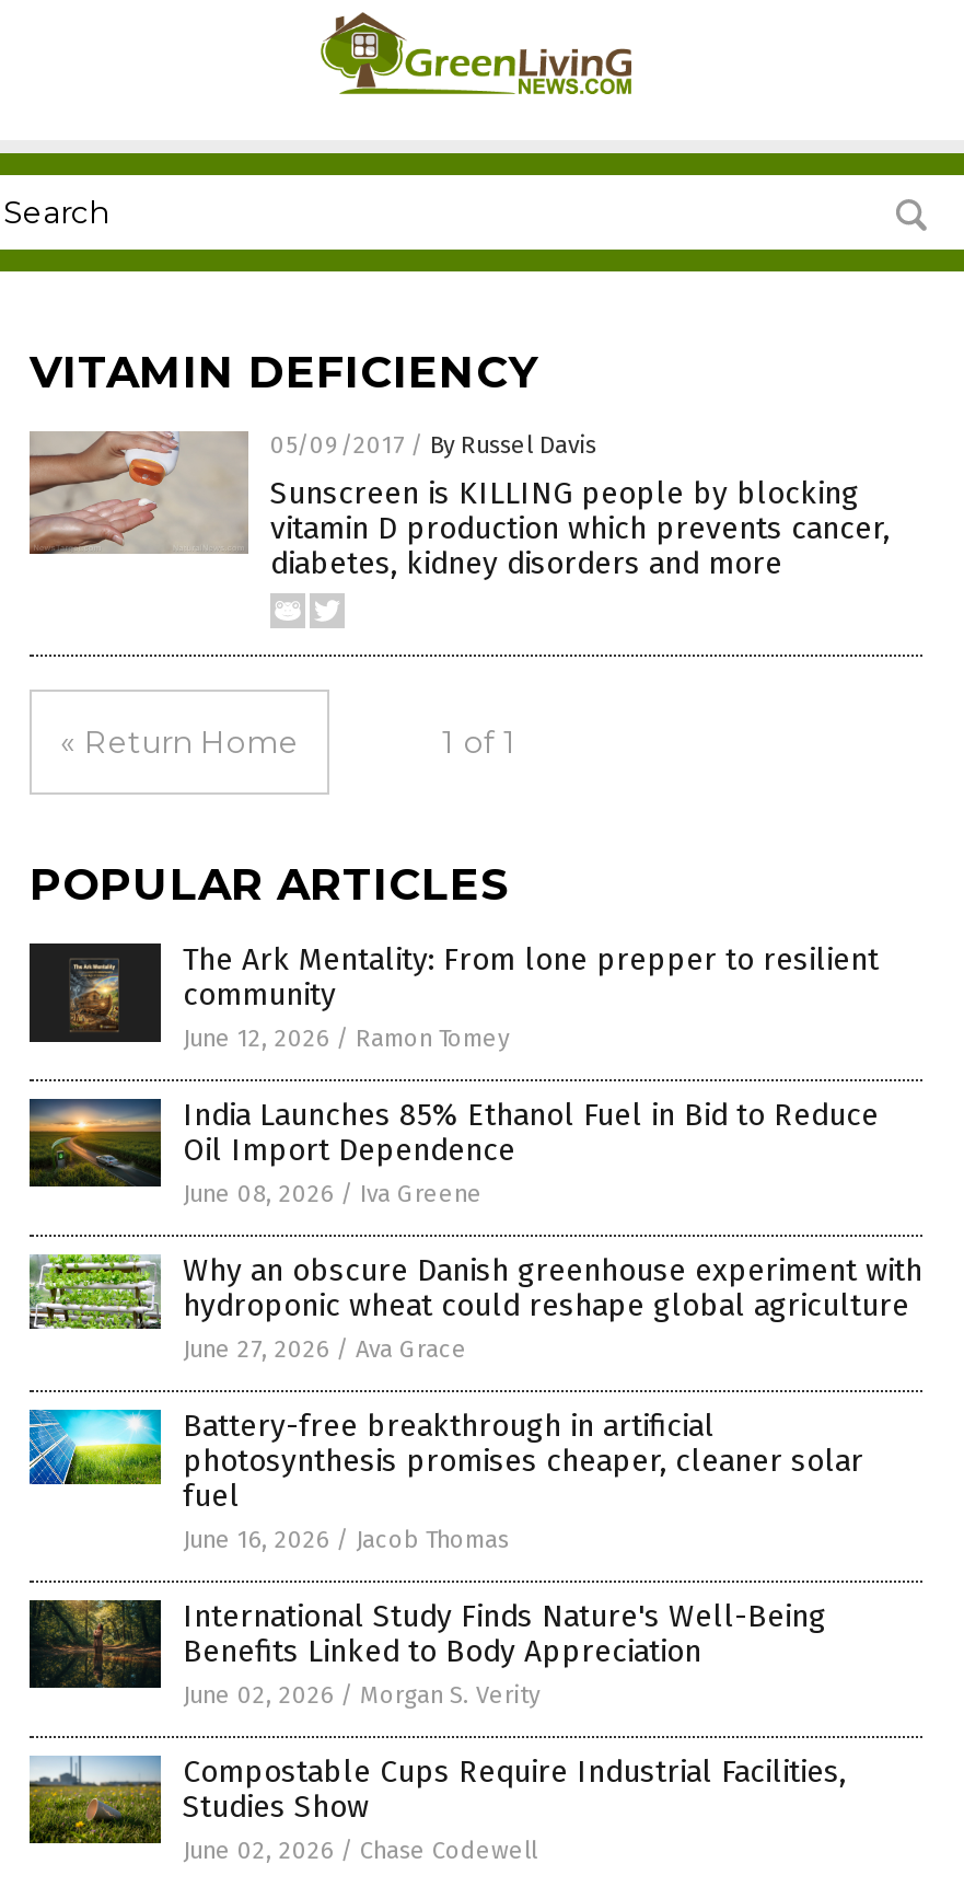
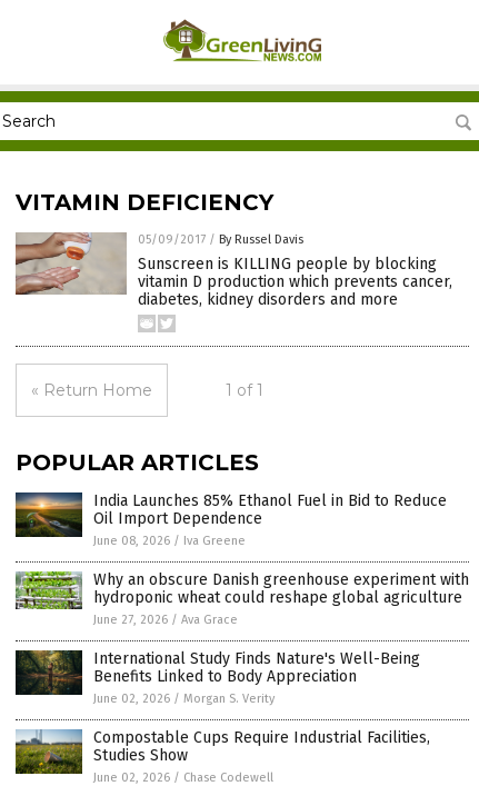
[27,941,879,1053] [image] | The Ark Mentality: From lone prepper to resilient | community | June 12, 2026 / Ramon Tomey -> none
[27,1408,863,1554] [image] | Battery-free breakthrough in artificial | photosynthesis promises cheaper, cleaner solar | fuel | June 16, 2026 / Jacob Thomas -> none

